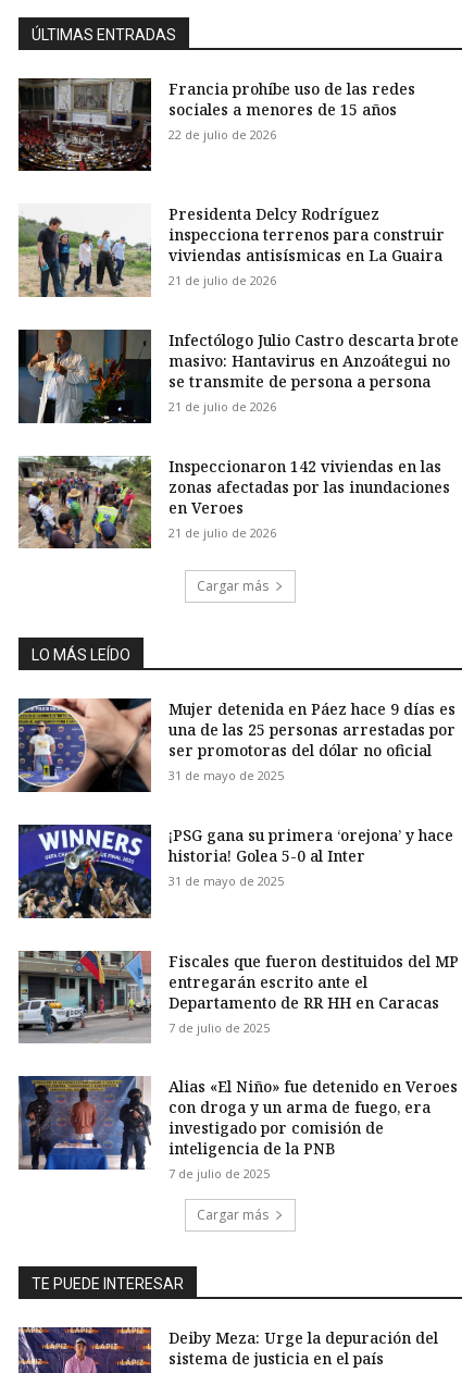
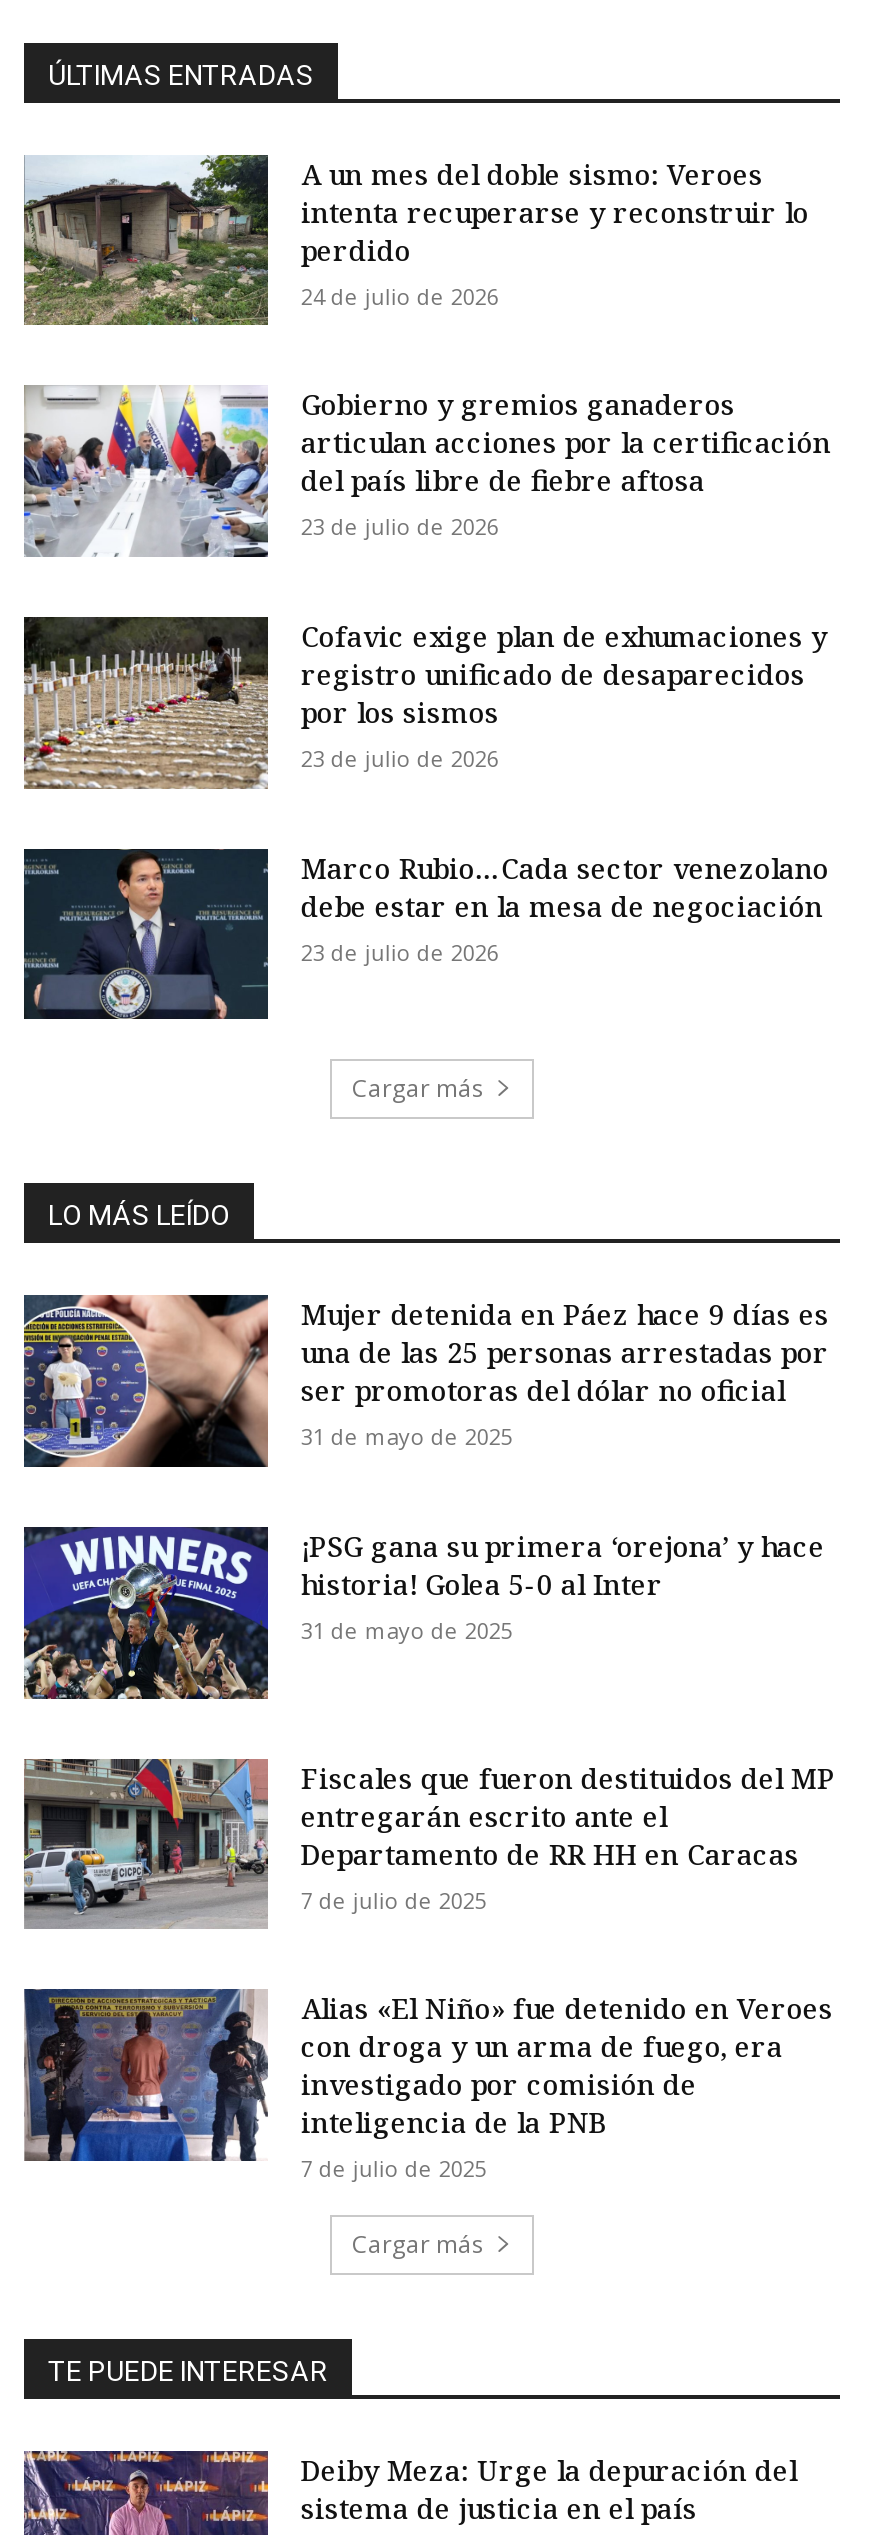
[17,77,416,172] [image] | Francia prohíbe uso de las redes | sociales a menores de 15 años | 22 de julio de 2026 -> [22,154,809,327] [image] | A un mes del doble sismo: Veroes | intenta recuperarse y reconstruir lo | perdido | 24 de julio de 2026
[17,204,445,298] [image] | Presidenta Delcy Rodríguez | inspecciona terrenos para construir | viviendas antisísmicas en La Guaira | 21 de julio de 2026 -> [22,385,831,559] [image] | Gobierno y gremios ganaderos | articulan acciones por la certificación | del país libre de fiebre aftosa | 23 de julio de 2026
[17,330,459,424] [image] | Infectólogo Julio Castro descarta brote | masivo: Hantavirus en Anzoátegui no | se transmite de persona a persona | 21 de julio de 2026 -> [22,617,827,791] [image] | Cofavic exige plan de exhumaciones y | registro unificado de desaparecidos | por los sismos | 23 de julio de 2026
[17,455,451,549] [image] | Inspeccionaron 142 viviendas en las | zonas afectadas por las inundaciones | en Veroes | 21 de julio de 2026 -> [22,847,829,1021] [image] | Marco Rubio…Cada sector venezolano | debe estar en la mesa de negociación | 23 de julio de 2026

